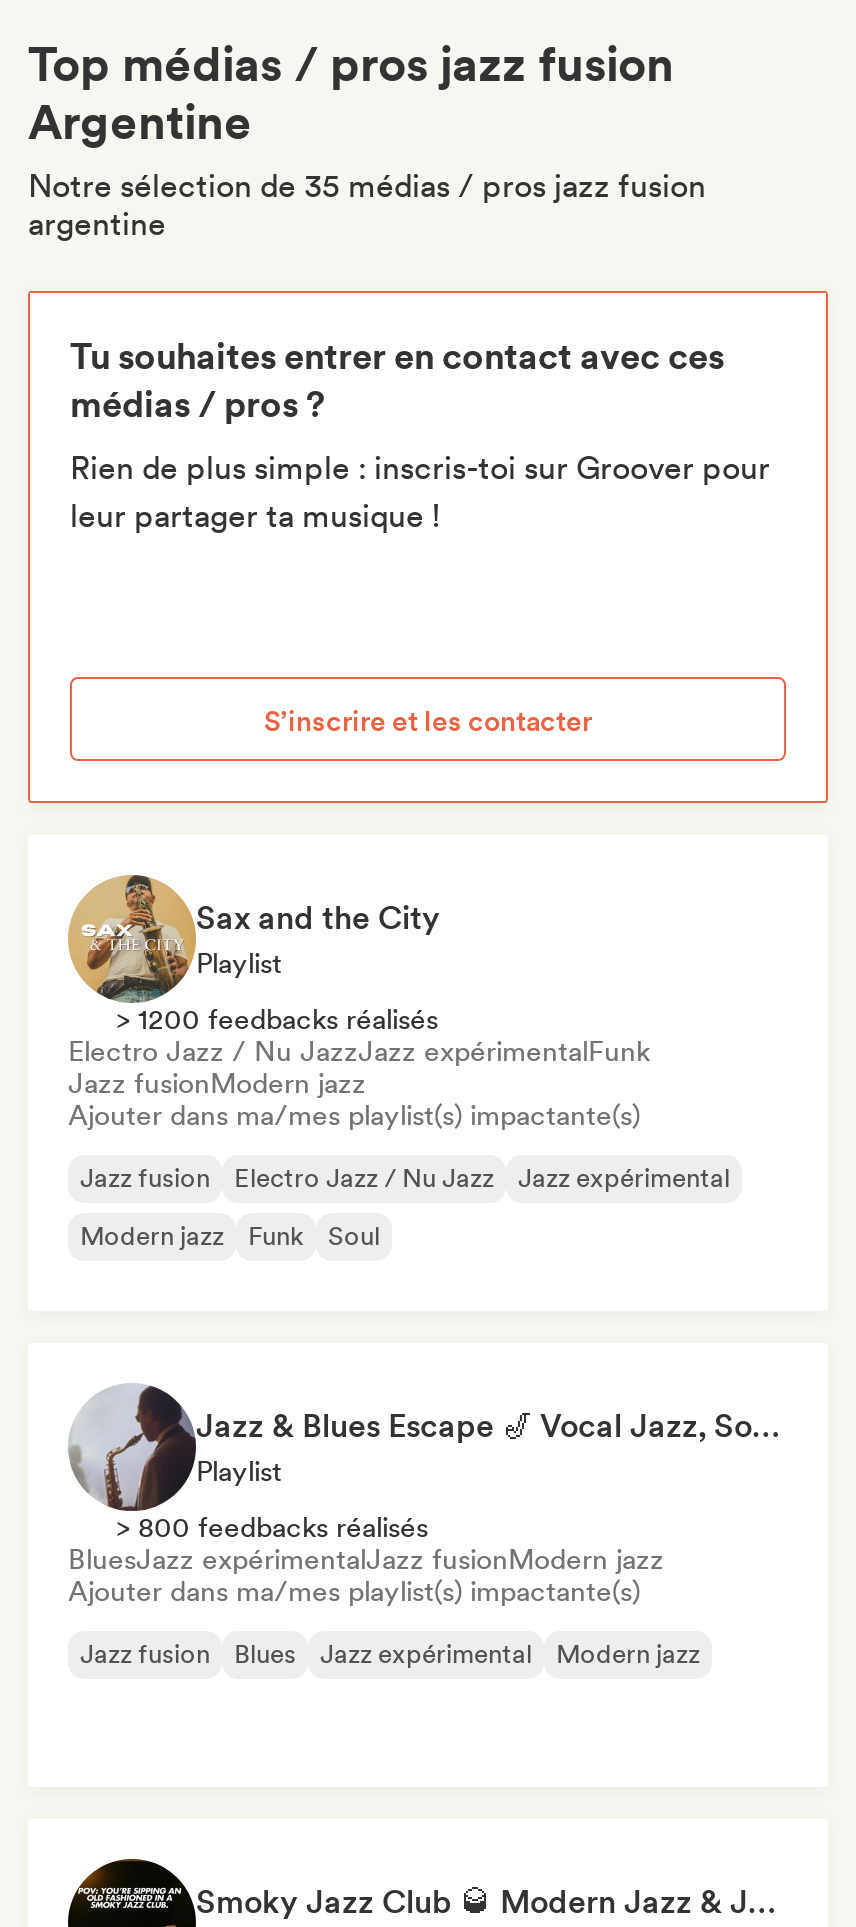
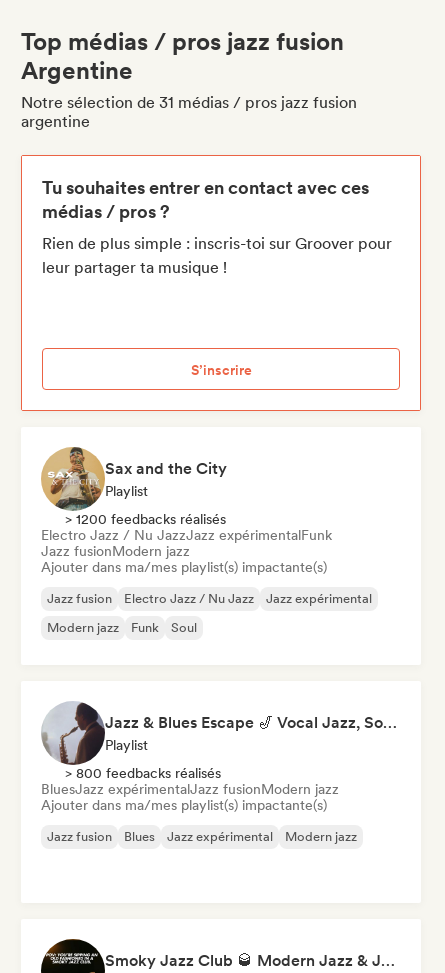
[28,167,706,205] Notre sélection de 35 médias / pros jazz fusion -> [21,93,357,112] Notre sélection de 31 médias / pros jazz fusion
[264,704,592,736] S’inscrire et les contacter -> [190,361,251,377] S’inscrire

